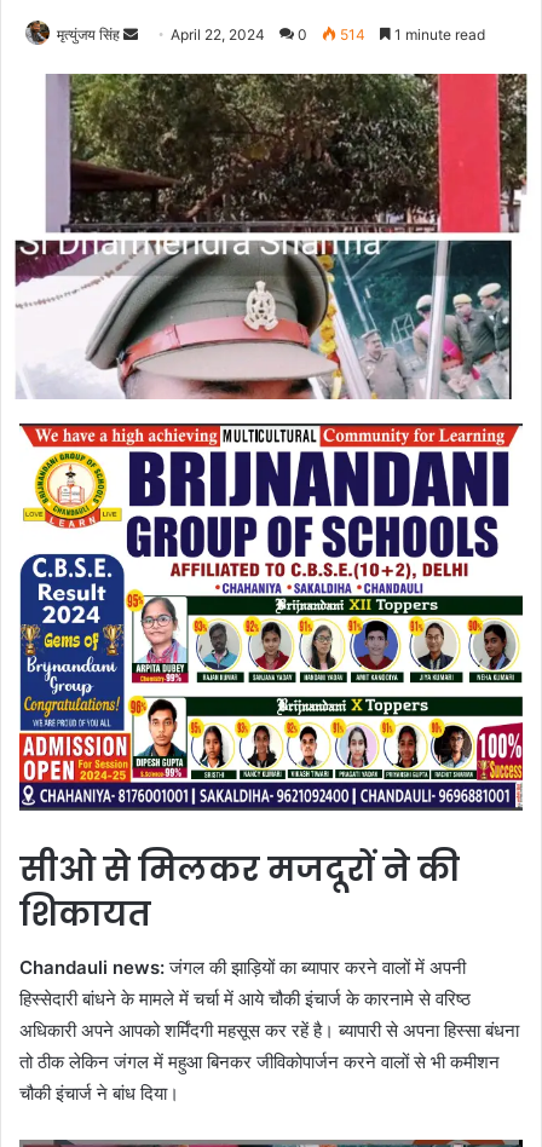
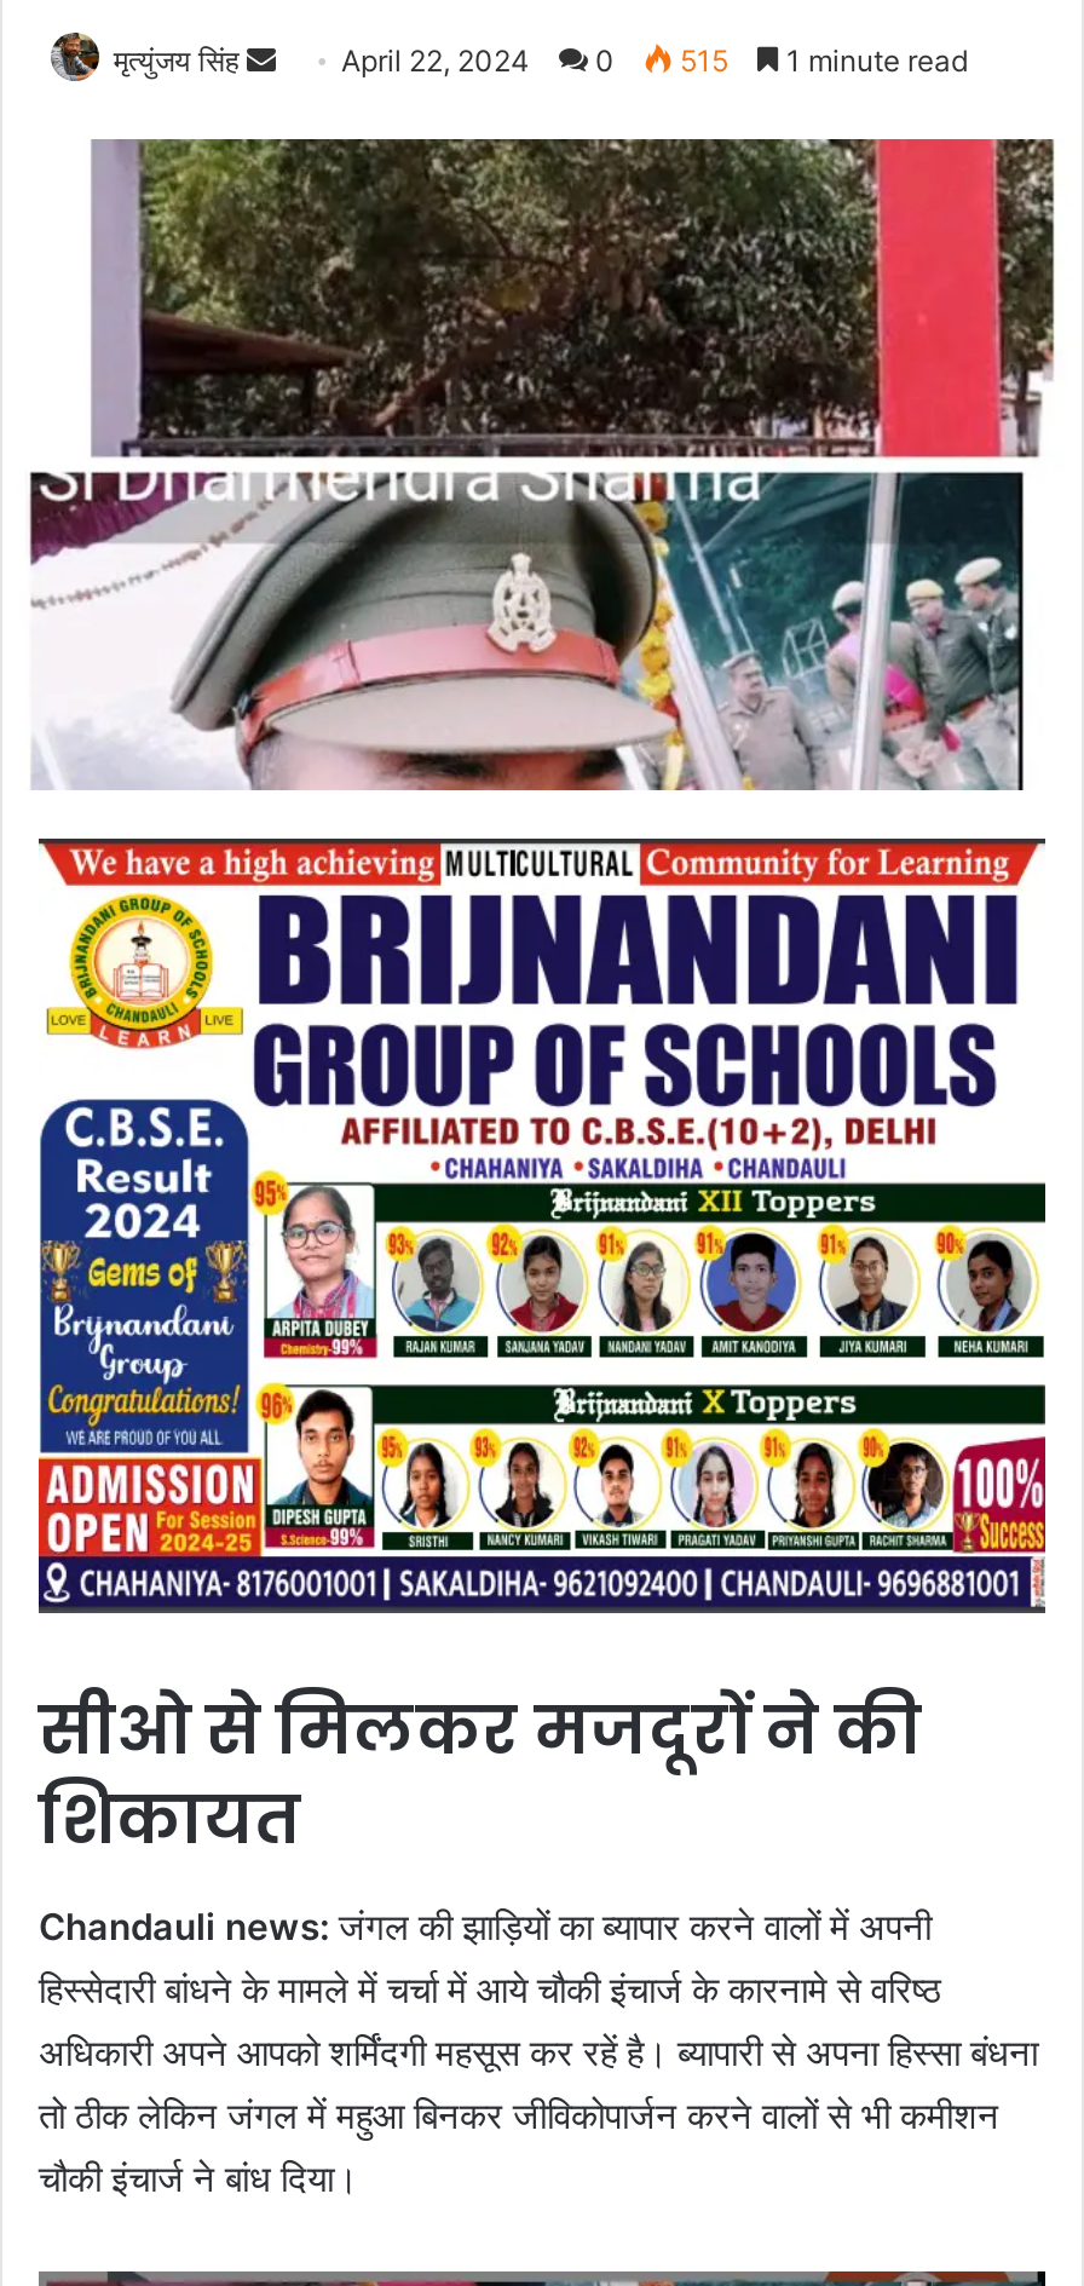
[336,25,365,44] 514 -> [673,42,728,79] 515

